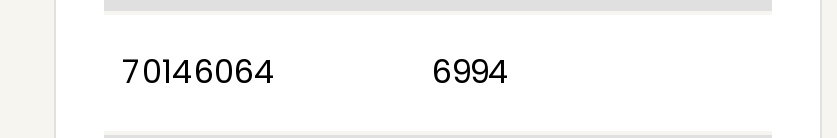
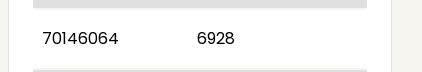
[432,49,510,95] 6994 -> [197,27,235,50] 6928

